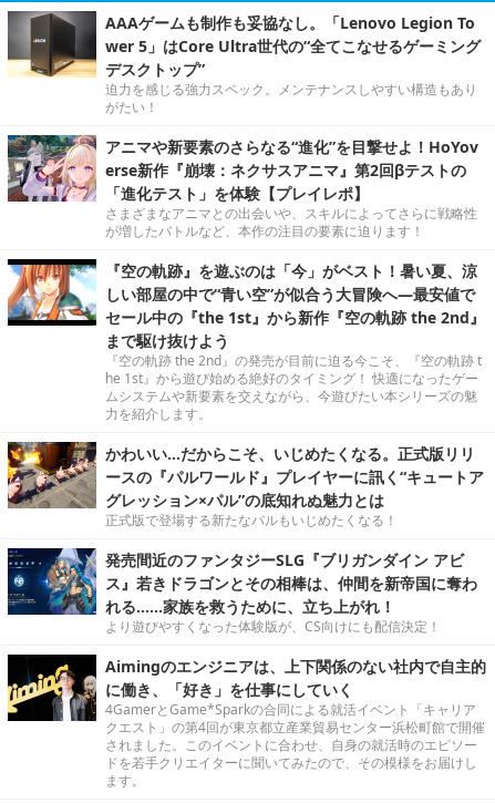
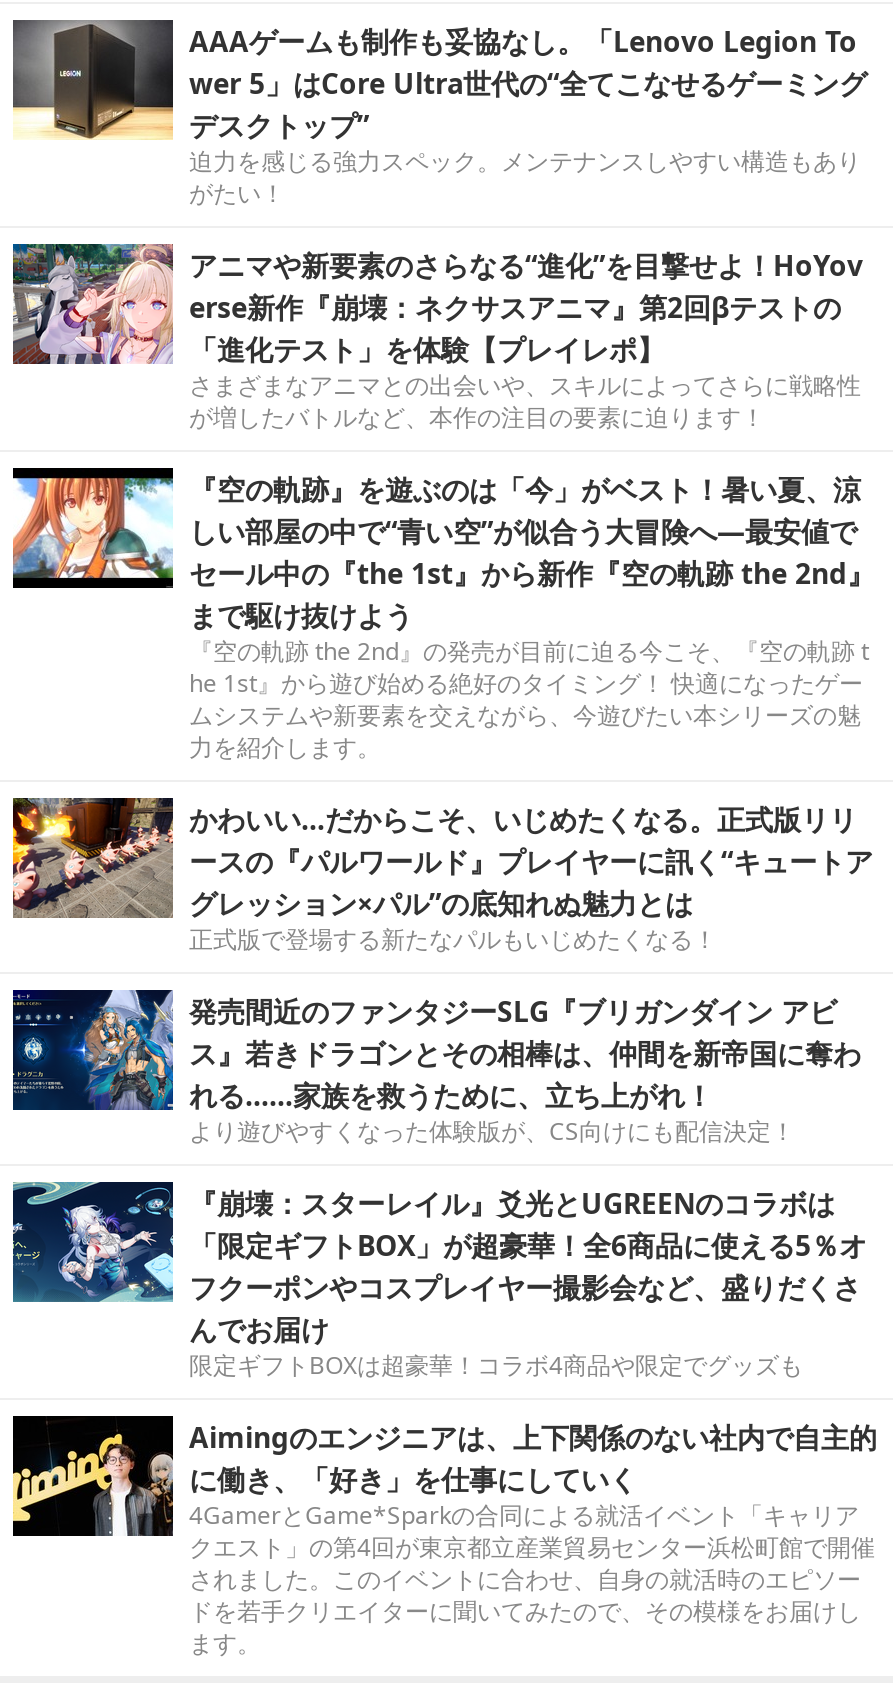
none -> [11,1180,867,1383] [image] | 『崩壊：スターレイル』爻光とUGREENのコラボは | 「限定ギフトBOX」が超豪華！全6商品に使える5％オ | フクーポンやコスプレイヤー撮影会など、盛りだくさ | んでお届け | 限定ギフトBOXは超豪華！コラボ4商品や限定でグッズも

